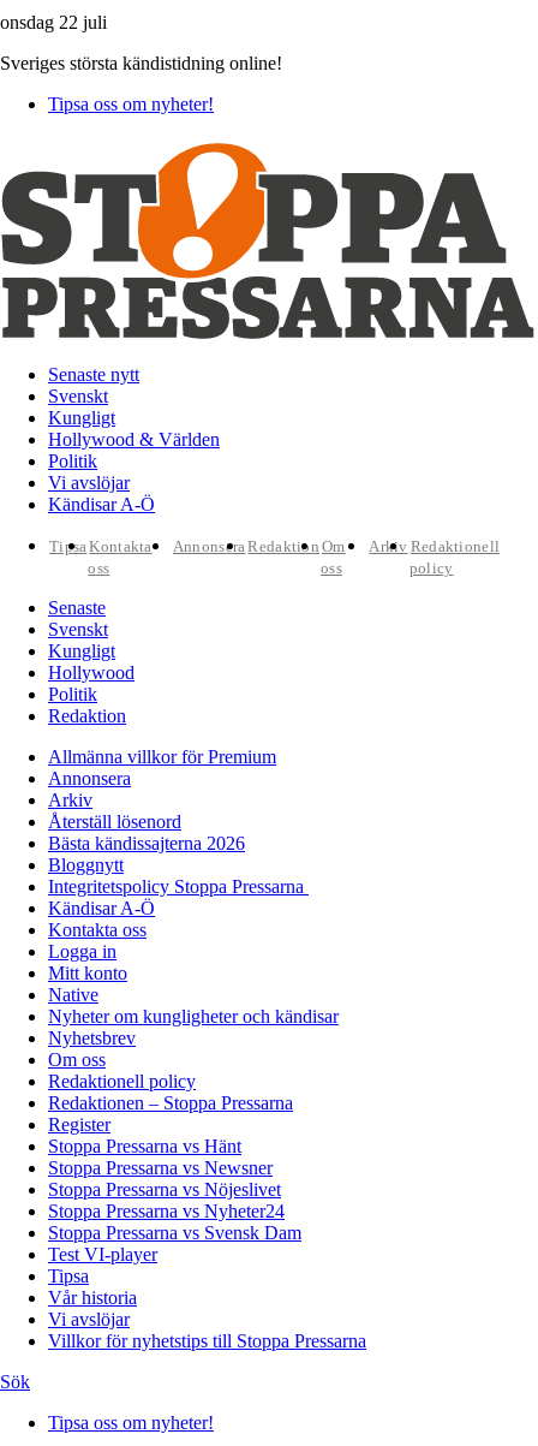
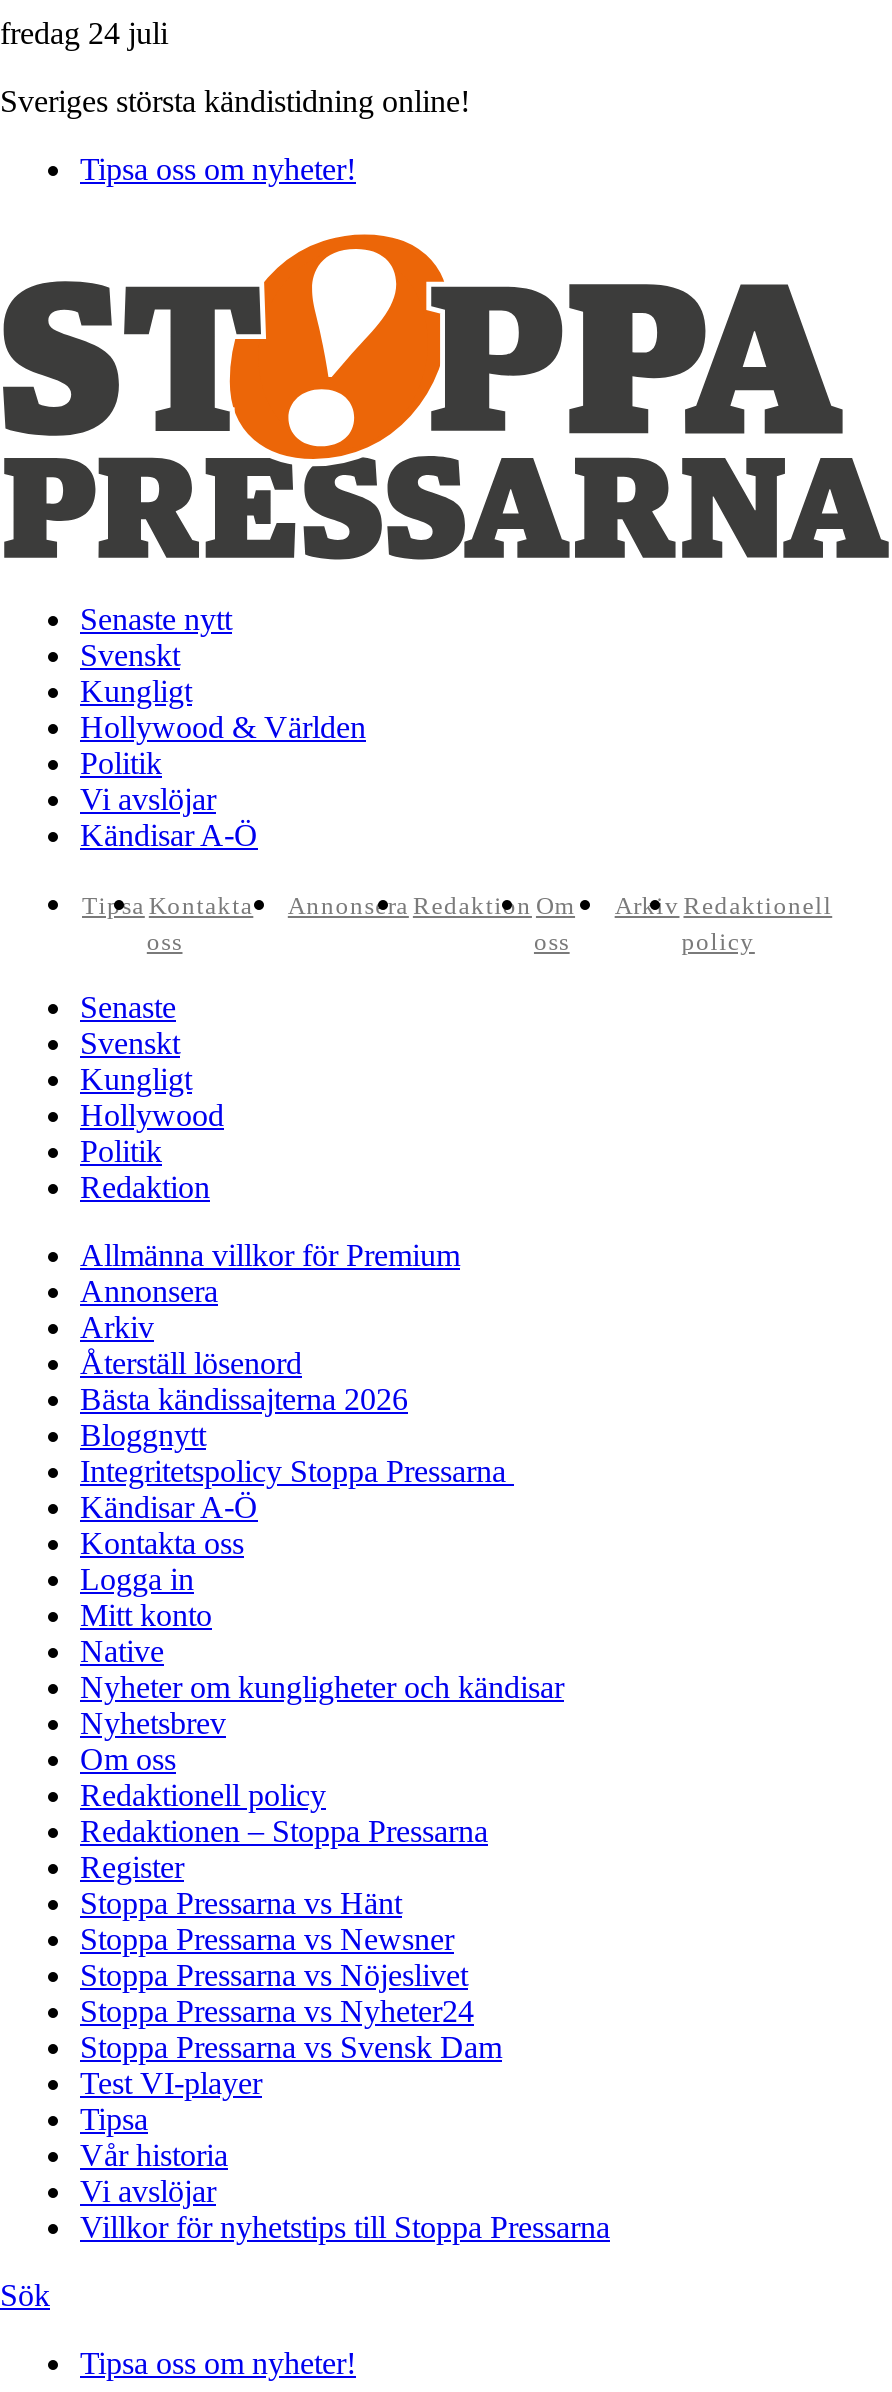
[0,12,107,32] onsdag 22 juli -> [0,16,168,50] fredag 24 juli

